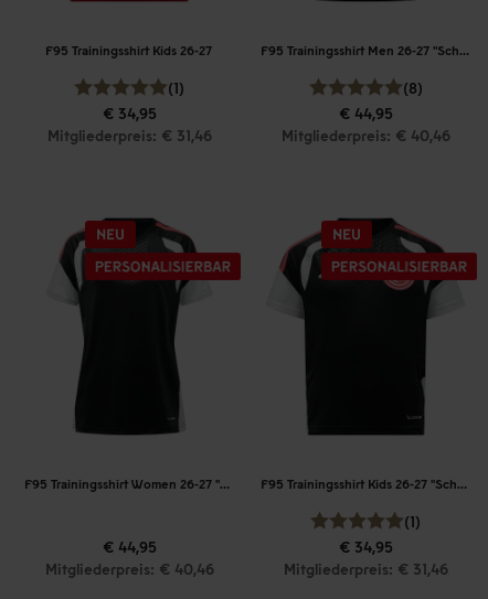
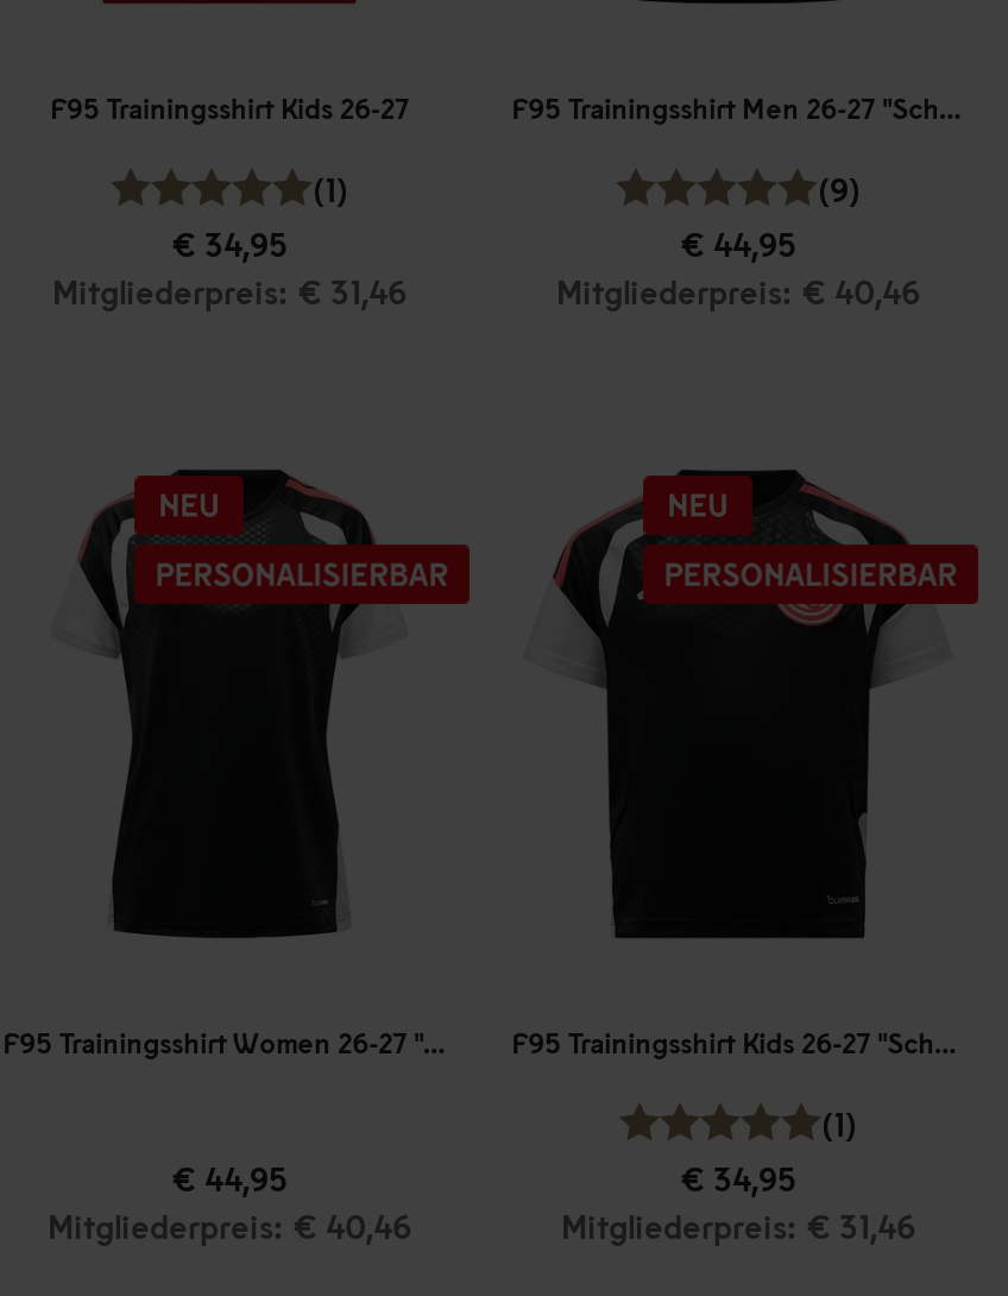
[402,78,422,97] (8) -> [818,169,861,209] (9)

